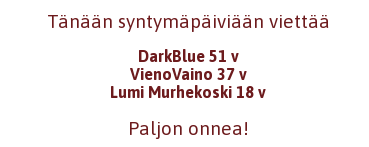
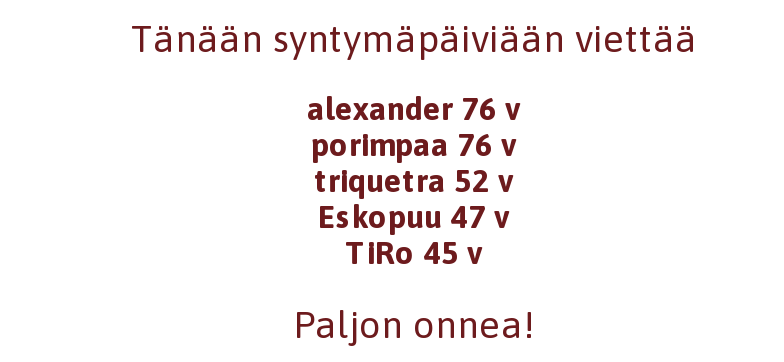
[110,47,266,101] DarkBlue 51 v | VienoVaino 37 v | Lumi Murhekoski 18 v -> [307,91,521,271] alexander 76 v | porimpaa 76 v | triquetra 52 v | Eskopuu 47 v | TiRo 45 v

